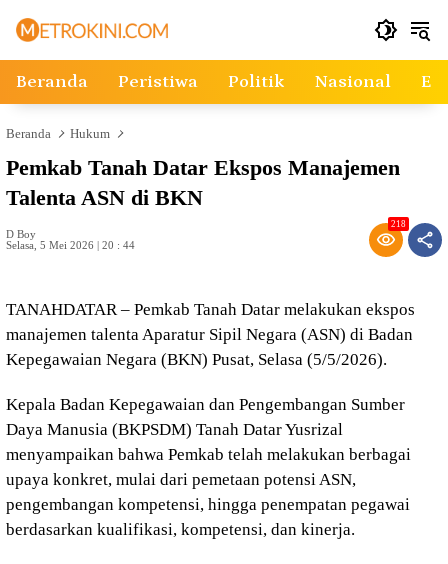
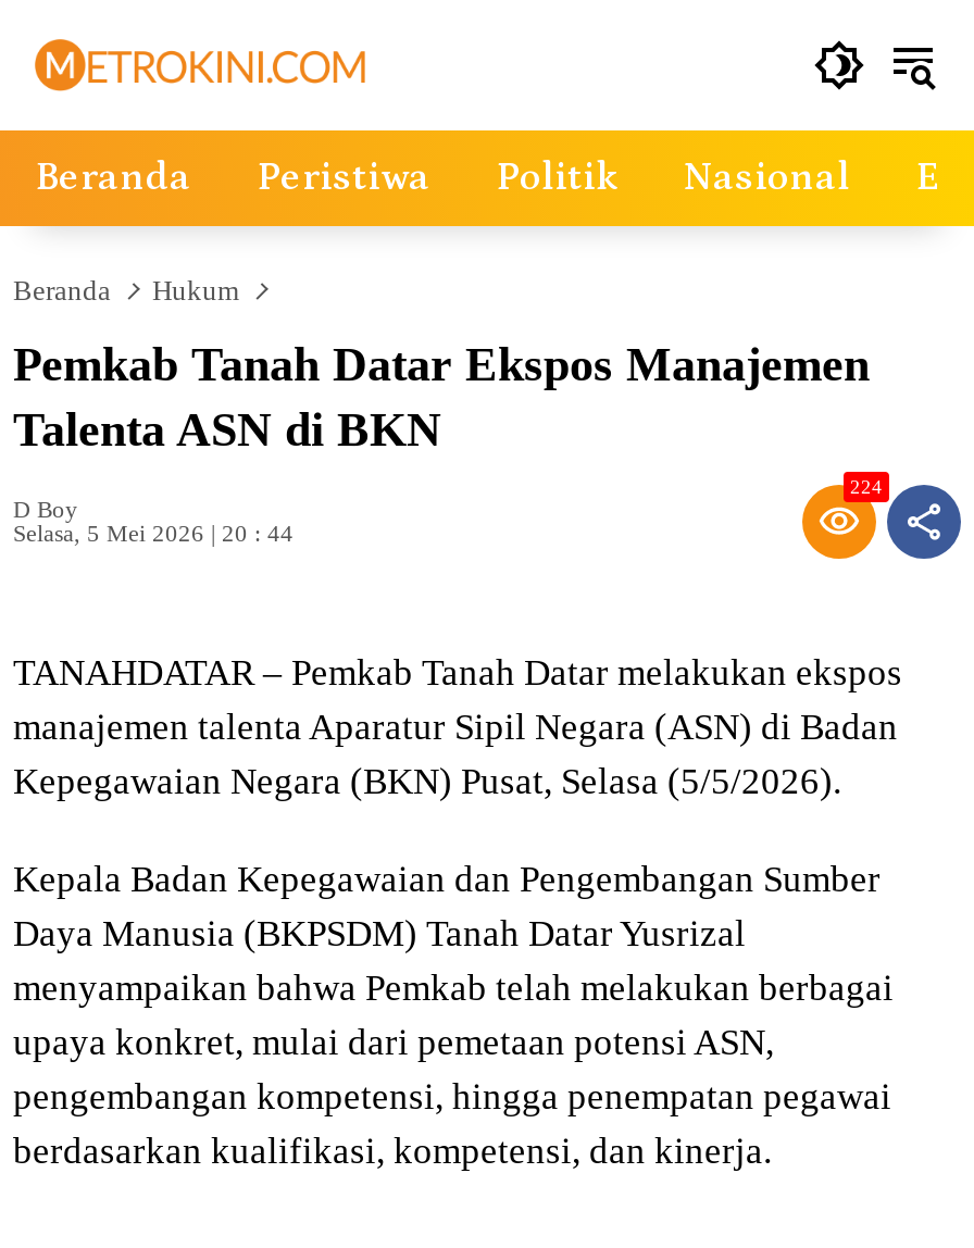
[391,219,406,229] 218 -> [850,476,883,498] 224

